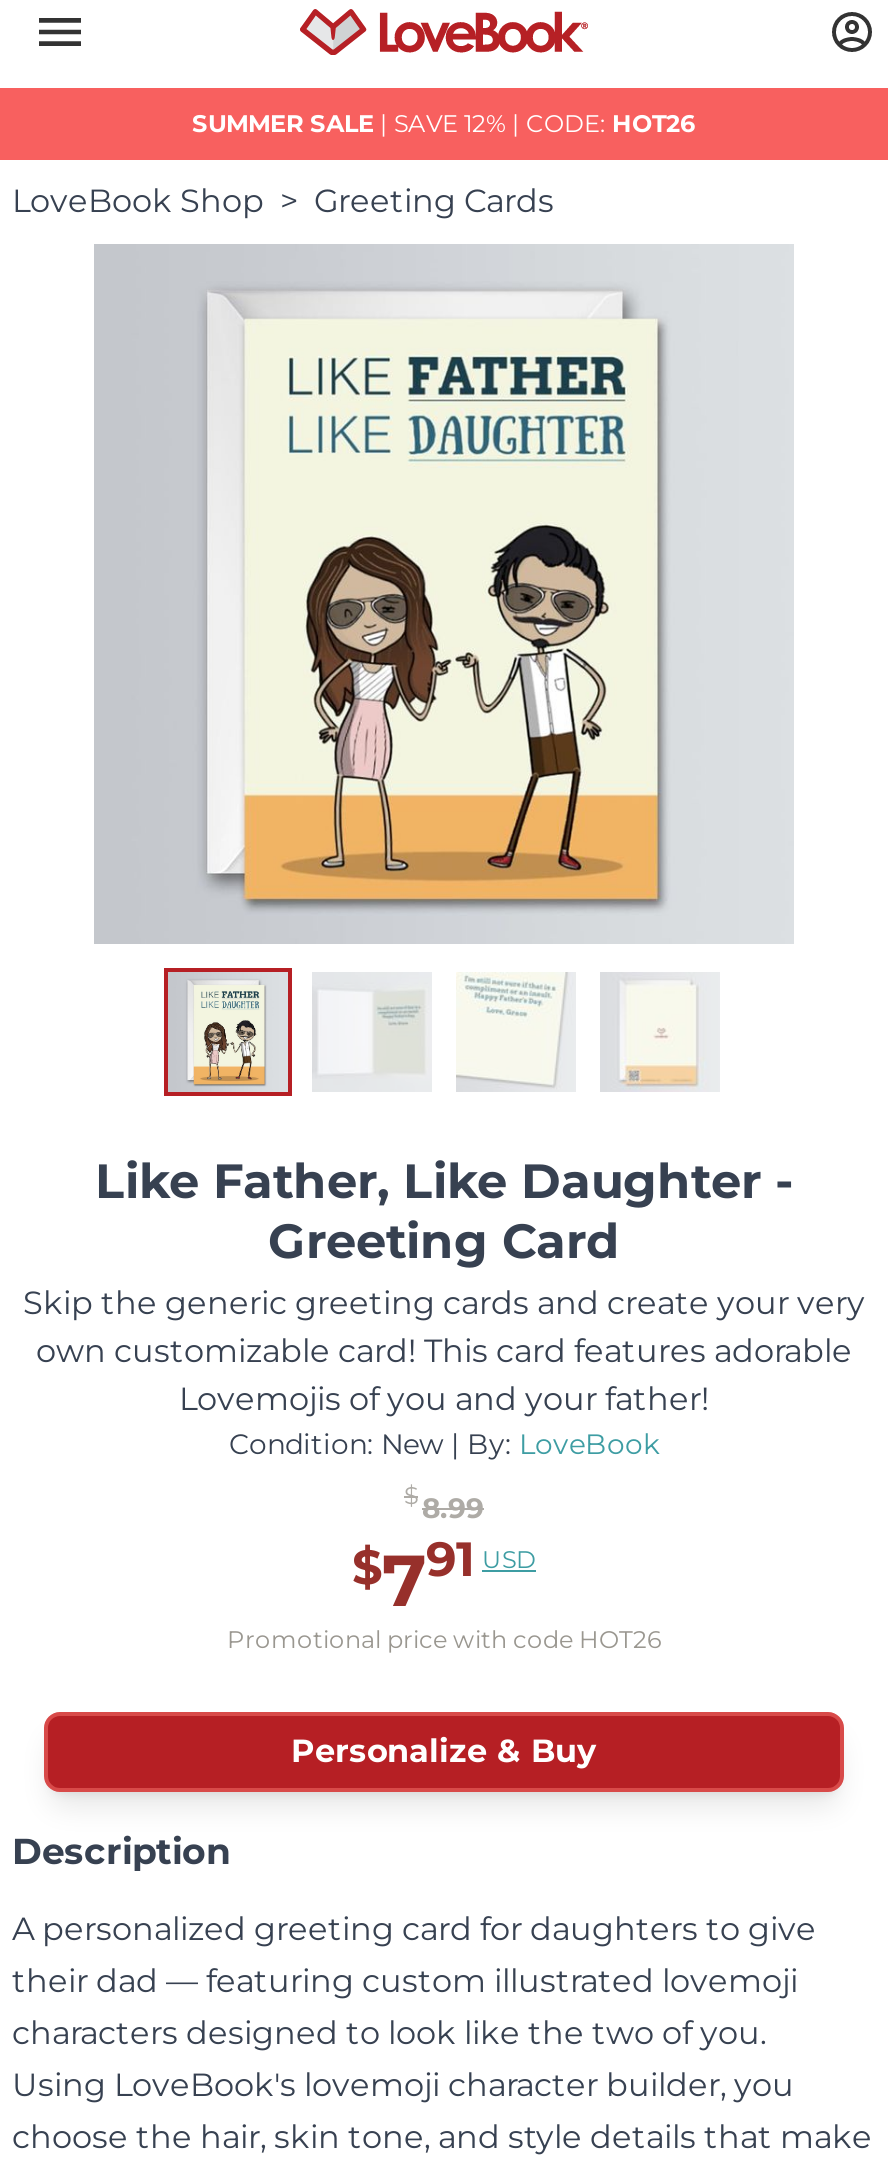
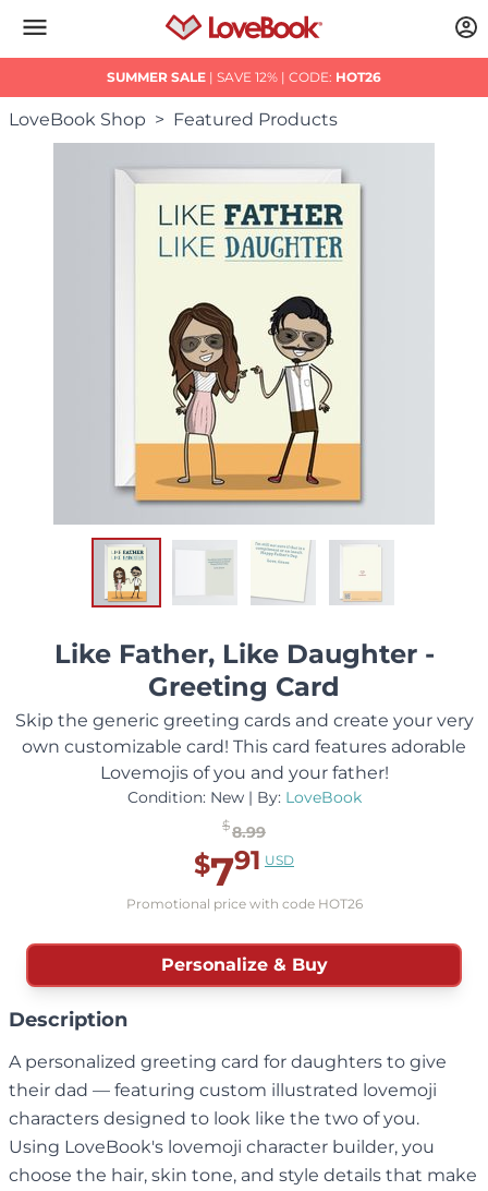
[314,182,554,220] Greeting Cards -> [173,109,338,130] Featured Products

